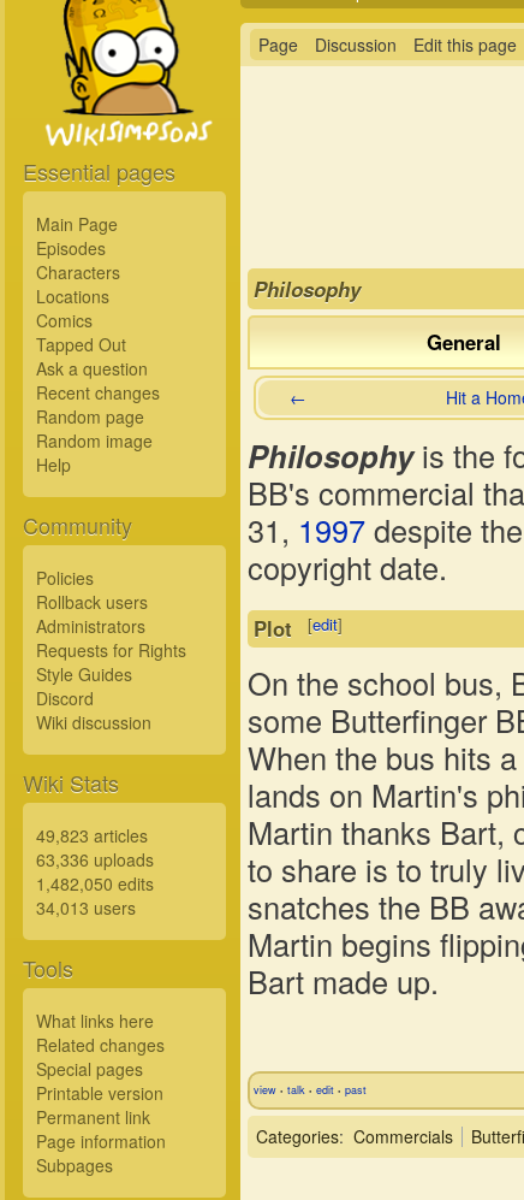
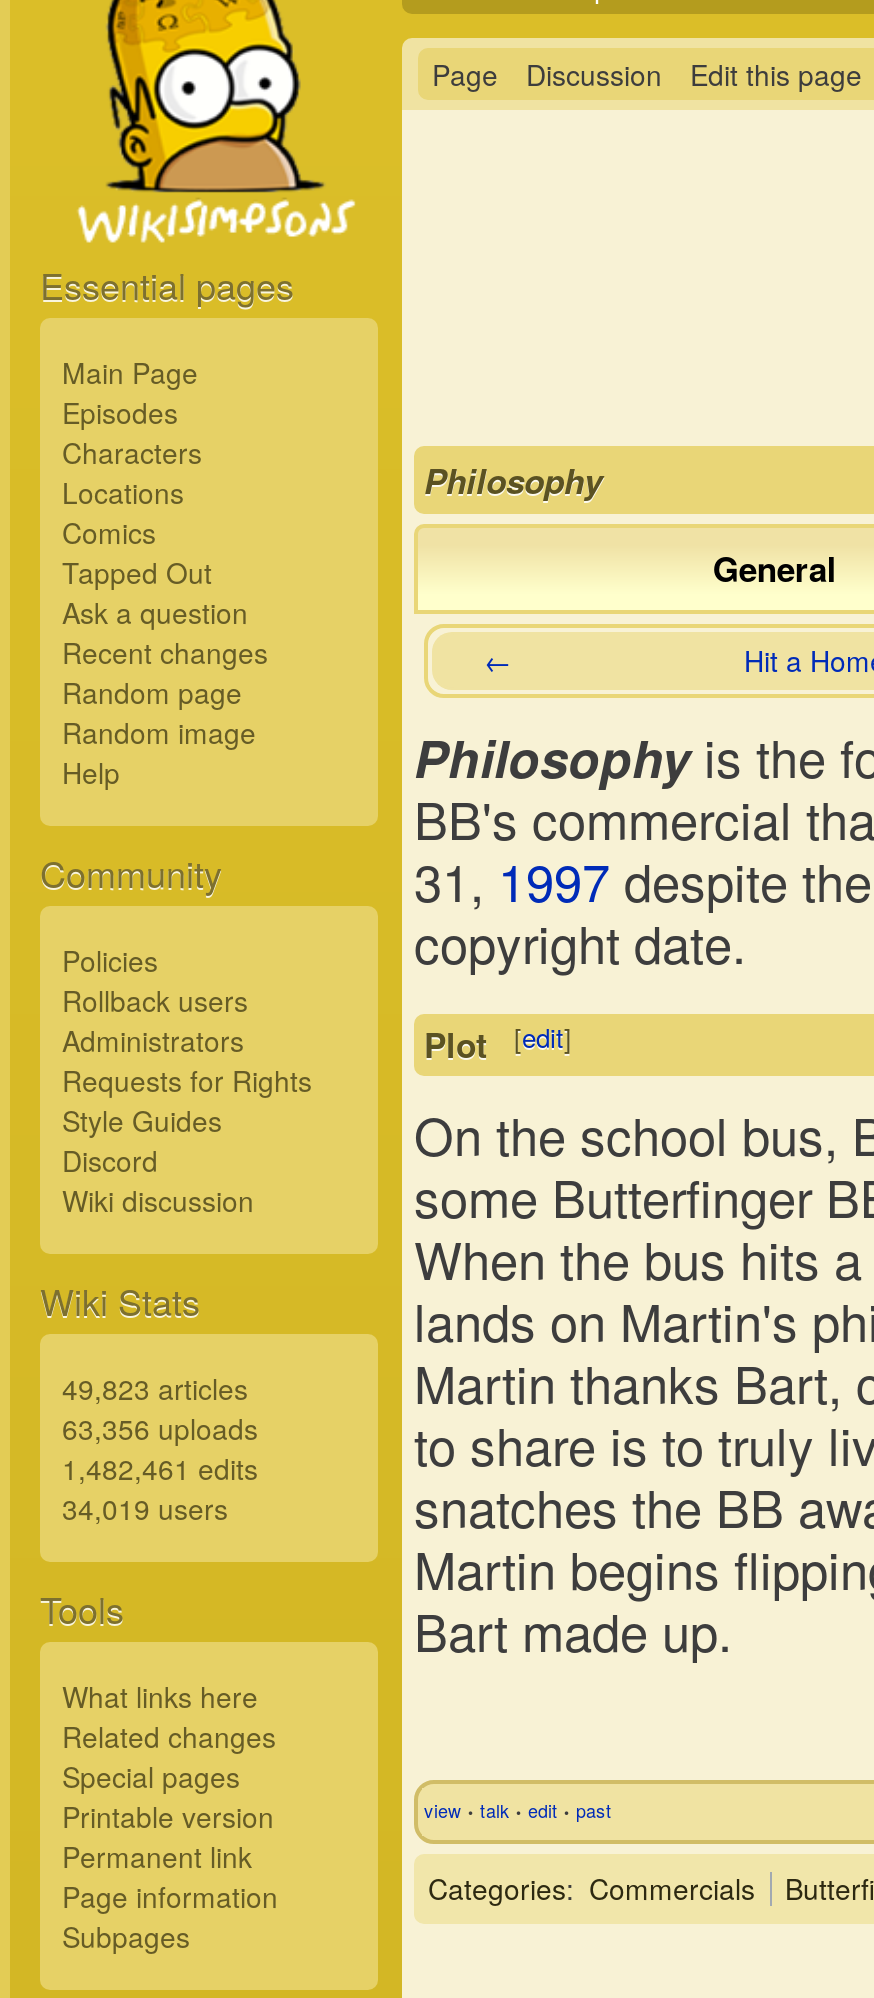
[36,847,154,871] 63,336 uploads -> [62,1408,258,1448] 63,356 uploads
[36,871,154,895] 1,482,050 edits -> [62,1448,258,1488] 1,482,461 edits
[36,895,136,920] 34,013 users -> [62,1488,228,1528] 34,019 users

